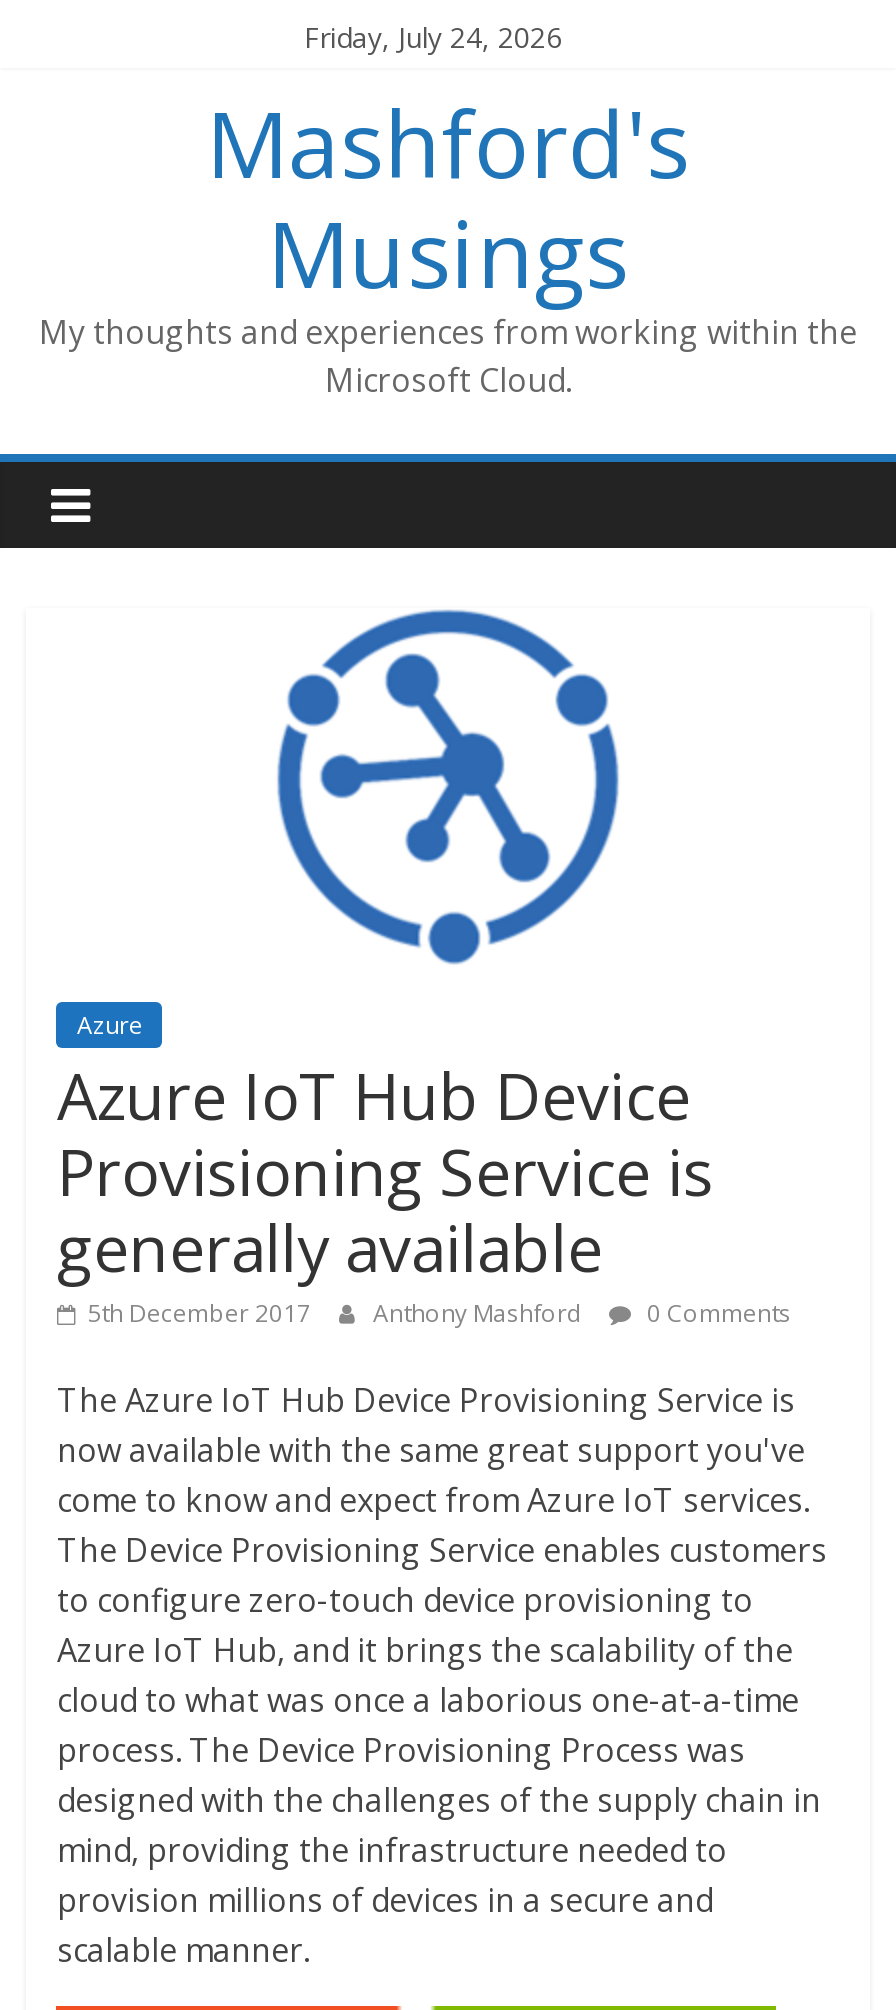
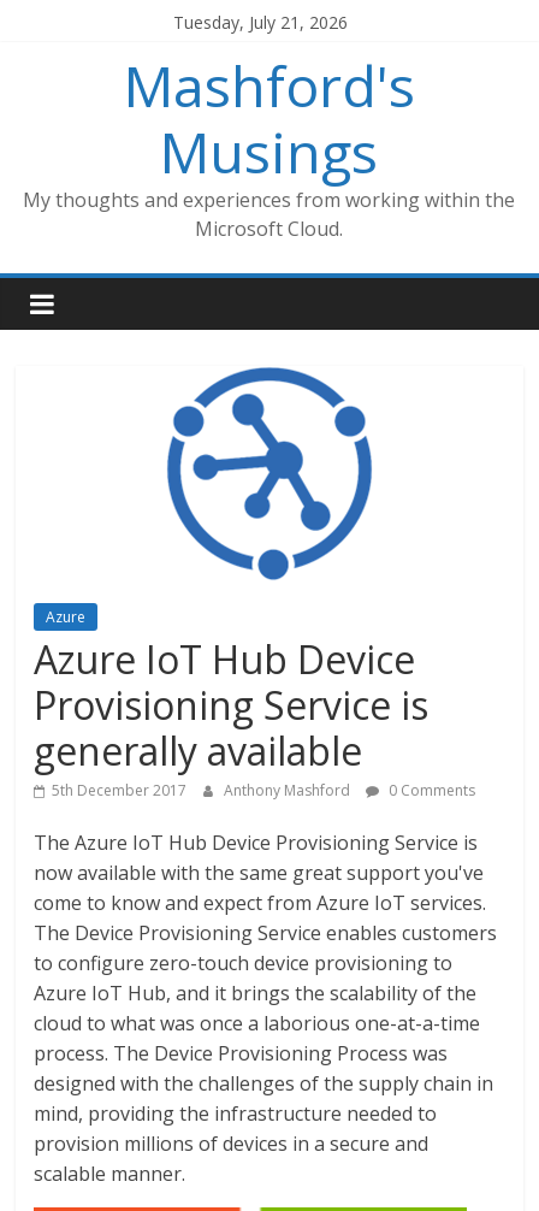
[304,18,562,56] Friday, July 24, 2026 -> [173,11,348,34] Tuesday, July 21, 2026

